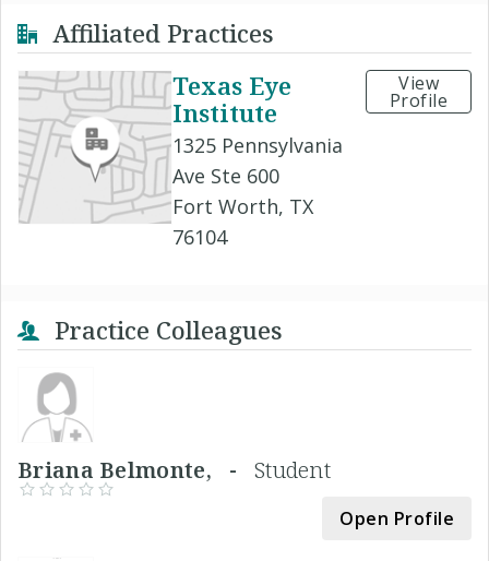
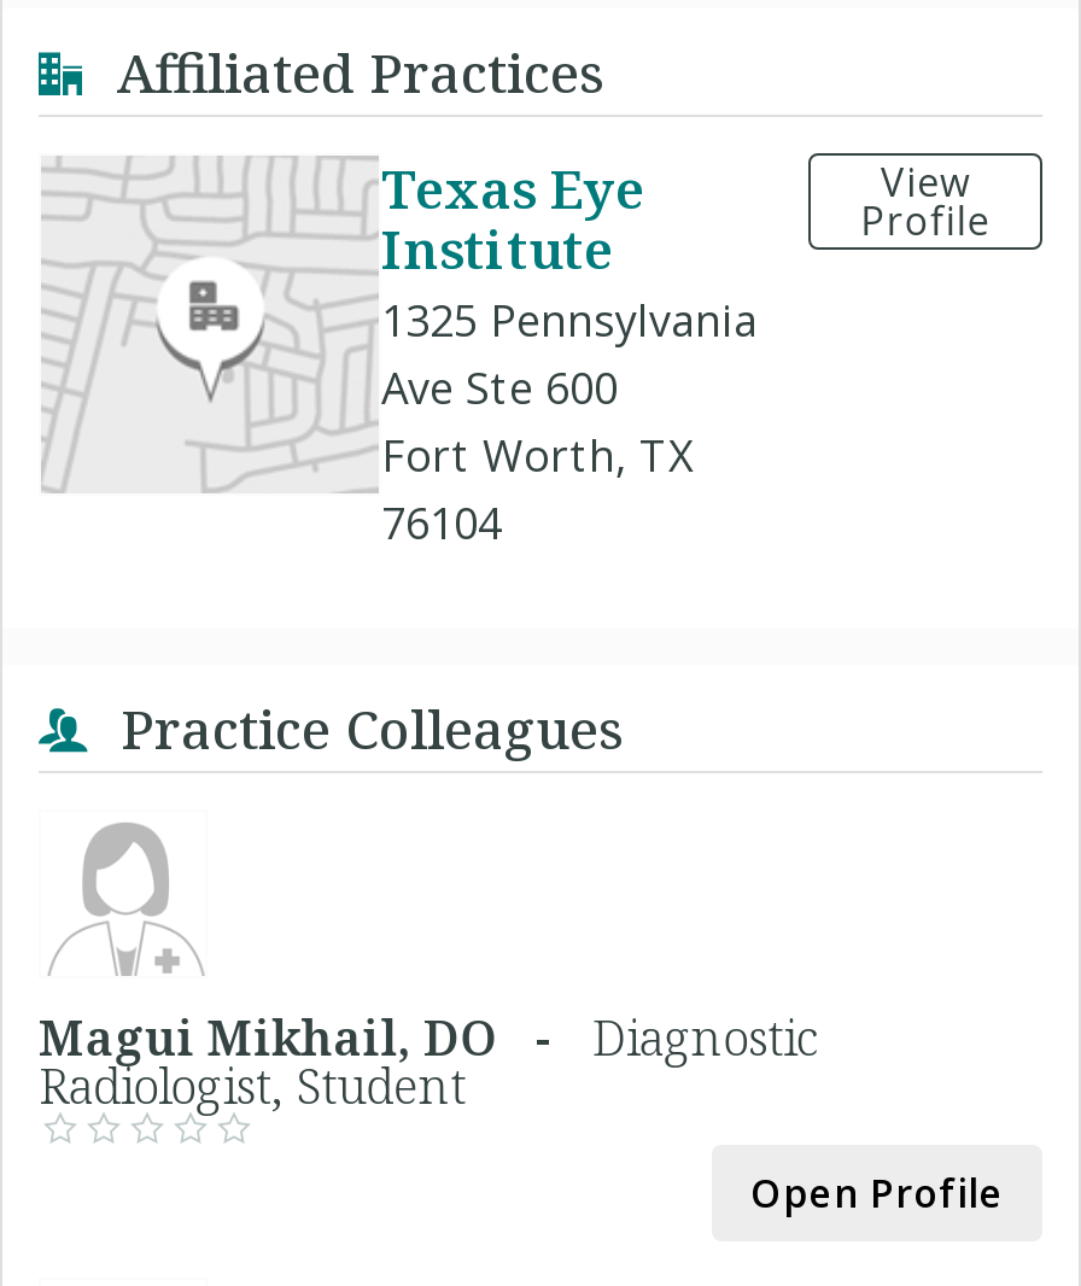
[17,455,331,484] Briana Belmonte, - Student -> [39,1004,818,1118] Magui Mikhail, DO - Diagnostic | Radiologist, Student

